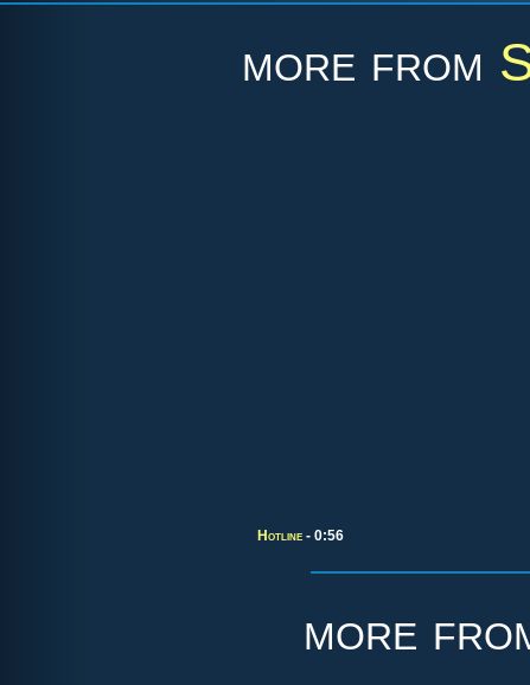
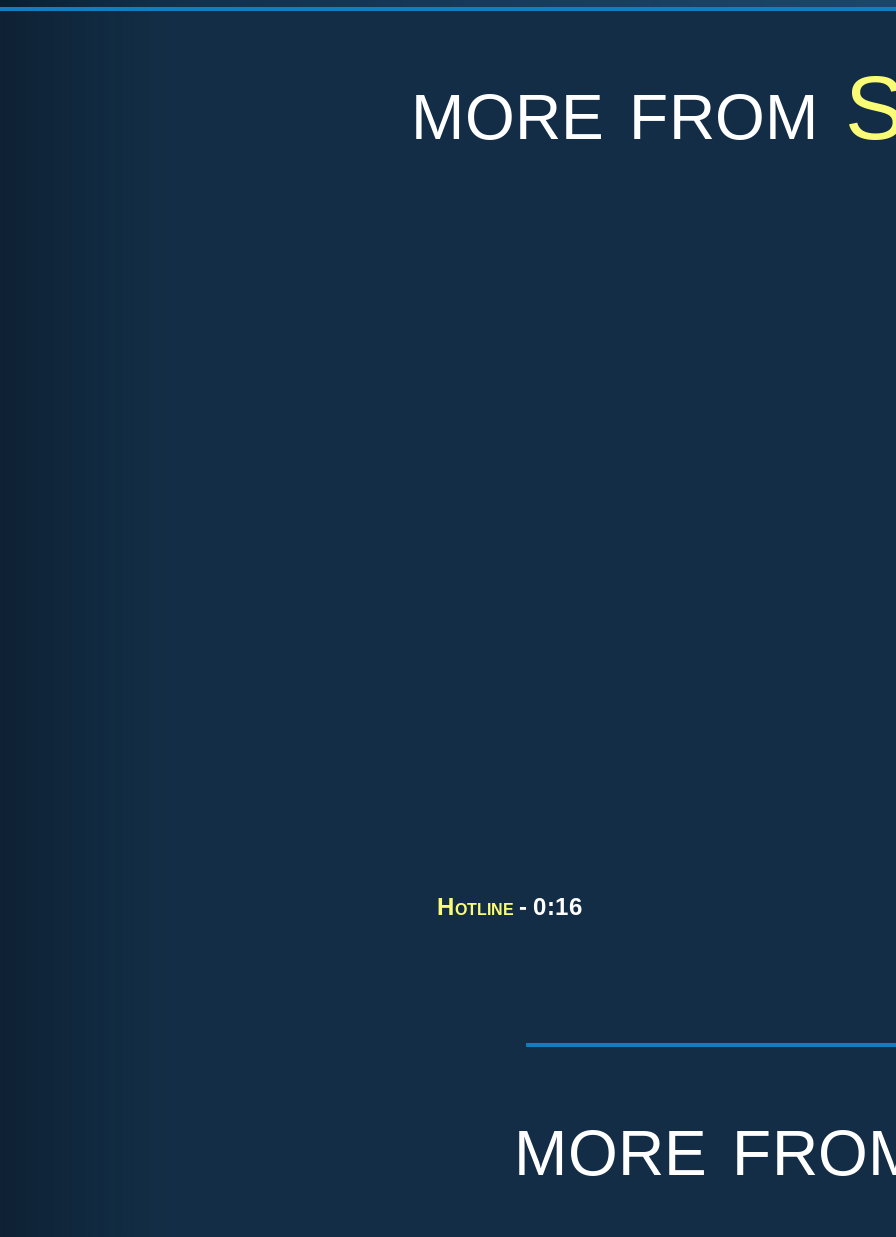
[258,527,344,544] Hotline - 0:56 -> [437,893,583,921] Hotline - 0:16

